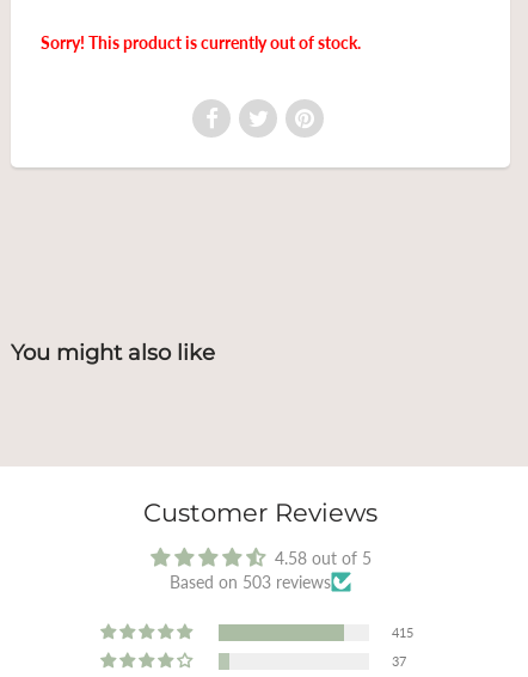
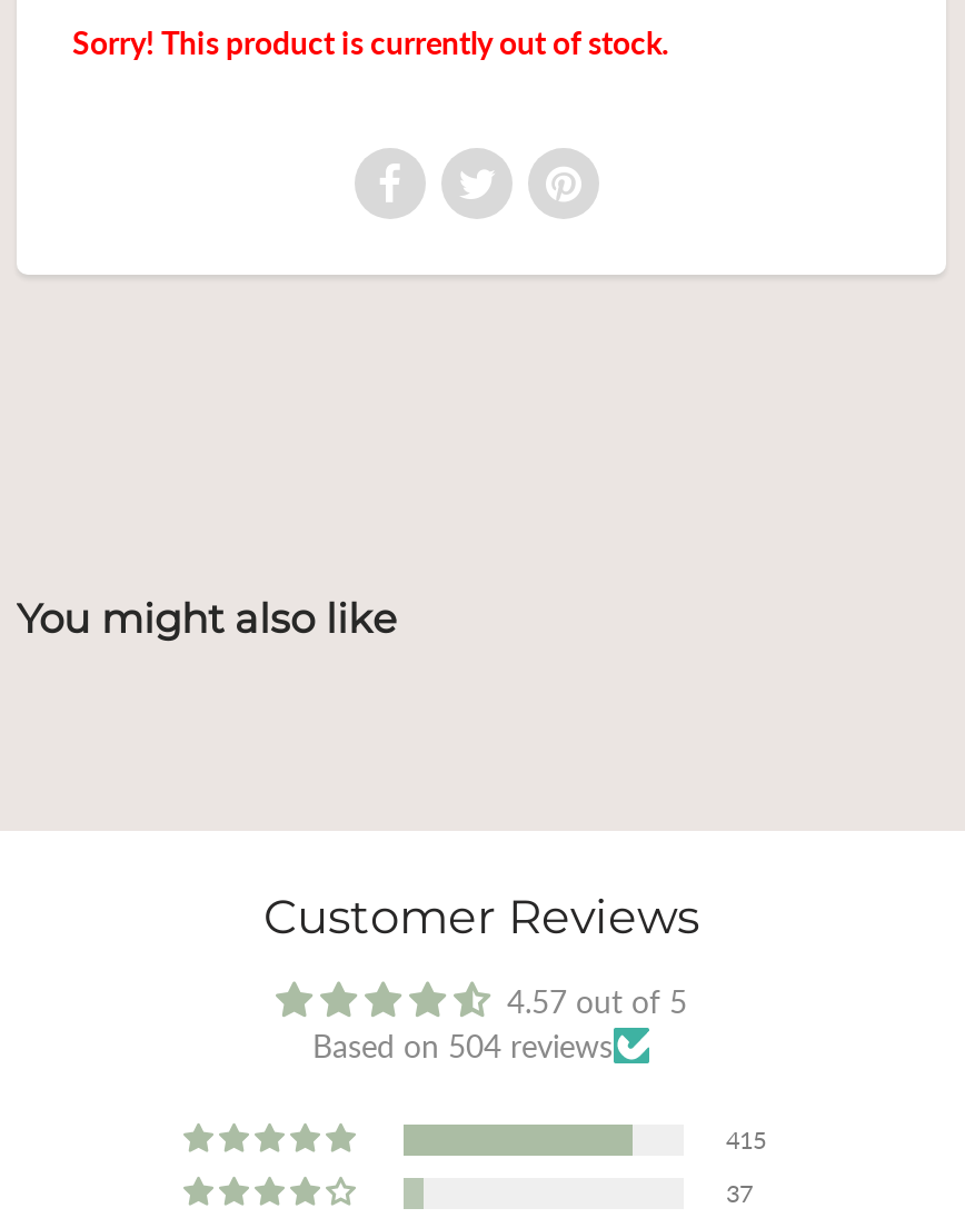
[274,548,371,568] 4.58 out of 5 -> [507,982,687,1020] 4.57 out of 5
[170,572,331,592] Based on 503 reviews -> [312,1027,613,1064] Based on 504 reviews

